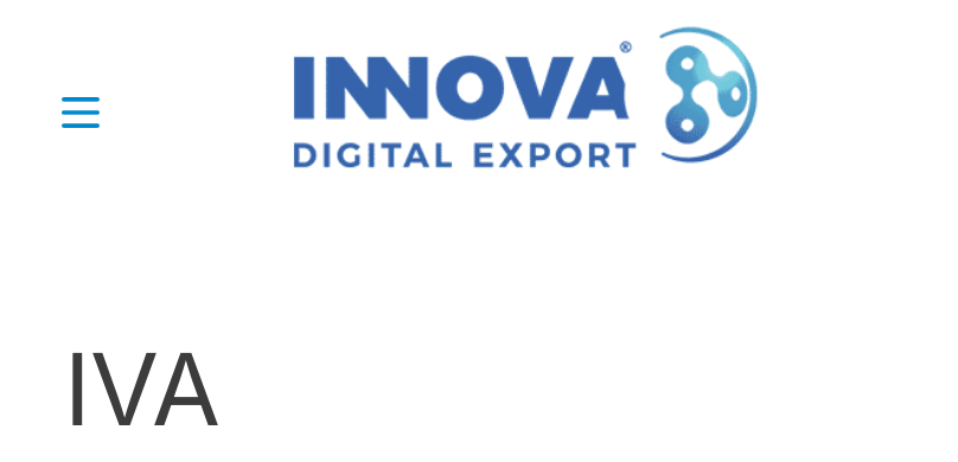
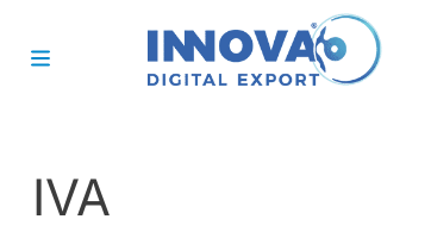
[626,44,759,146] [image] -> [313,14,382,86] [image]

